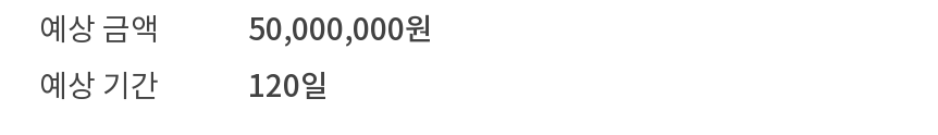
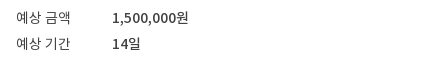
[248,10,433,49] 50,000,000원 -> [112,9,189,27] 1,500,000원
[248,66,329,106] 120일 -> [112,35,141,53] 14일

